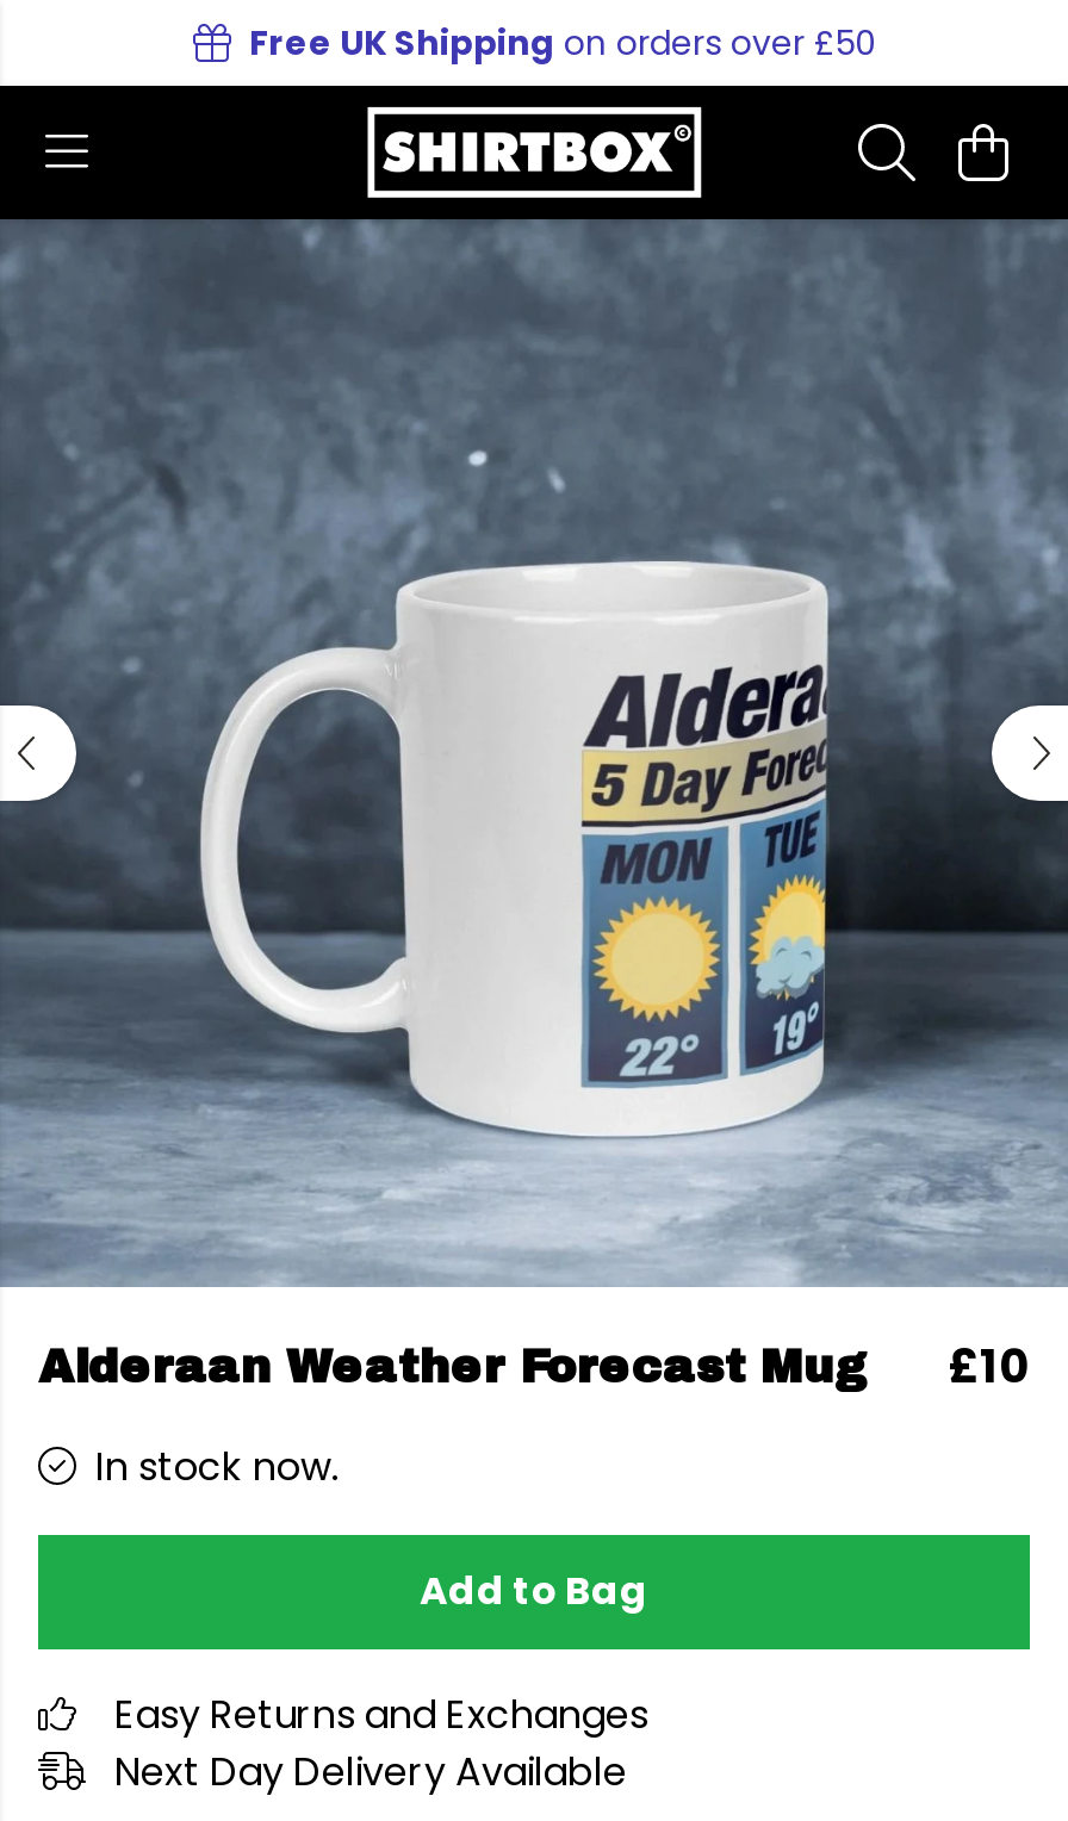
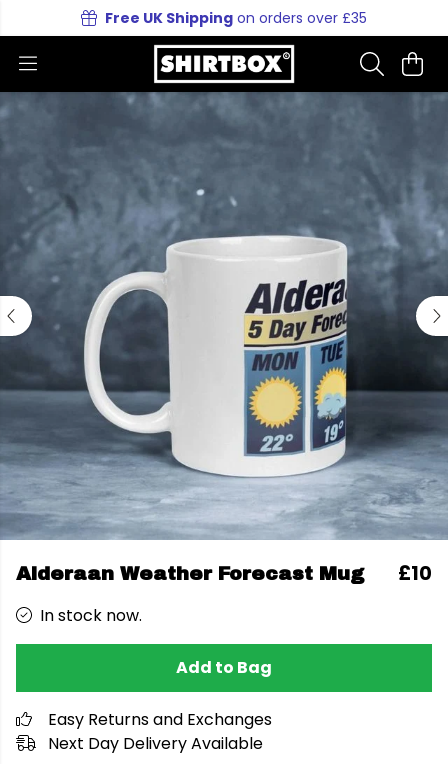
[249,19,876,67] Free UK Shipping on orders over £50 -> [105,8,367,28] Free UK Shipping on orders over £35

